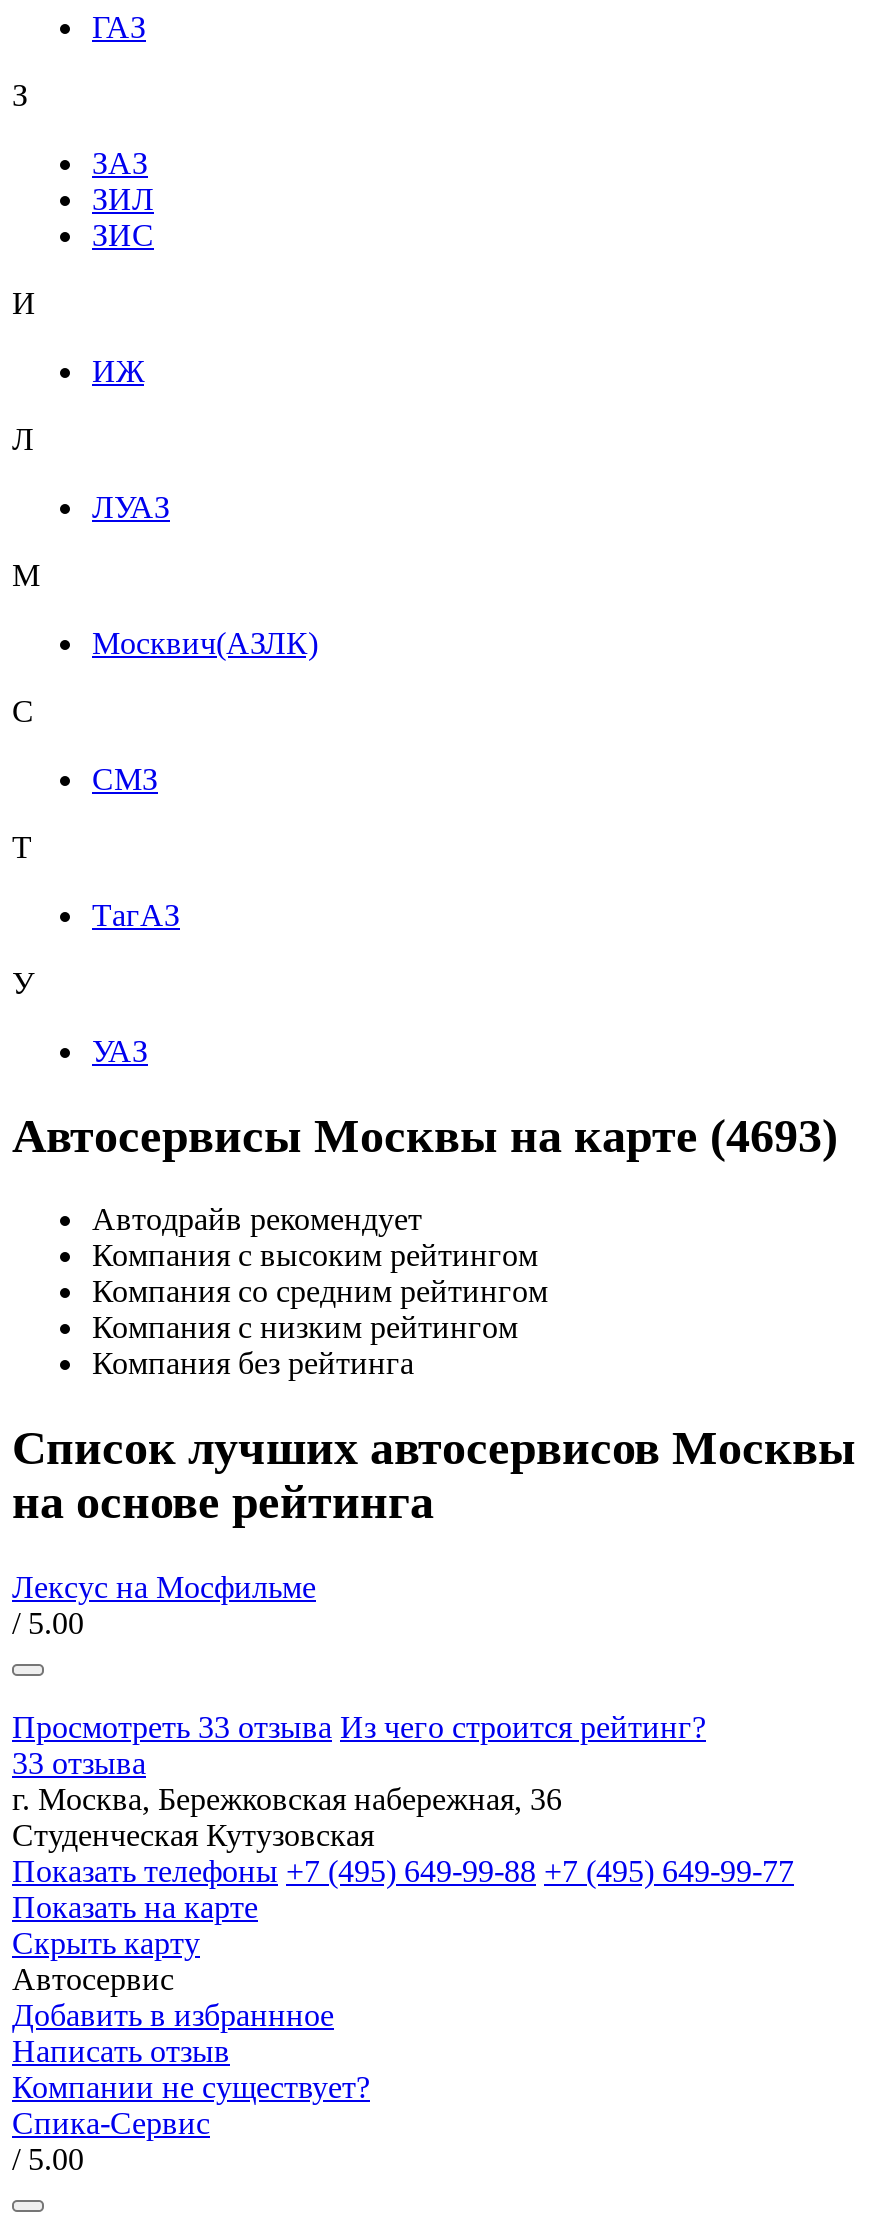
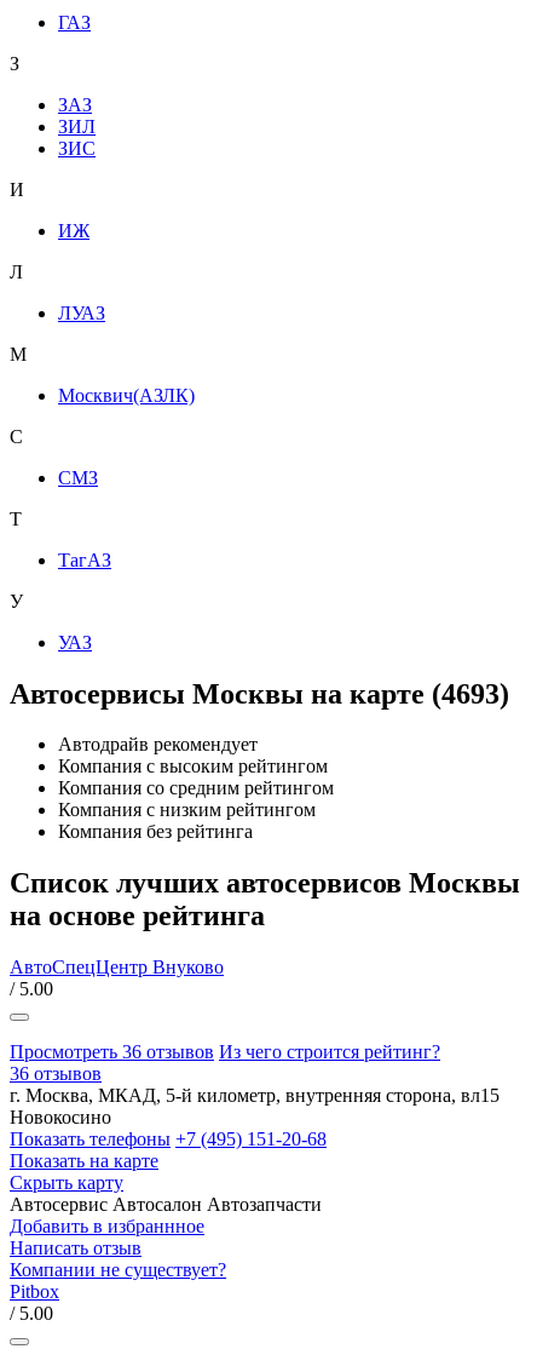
[12,1570,316,1604] Лексус на Мосфильме -> [10,957,224,977] АвтоСпецЦентр Внуково
[12,1710,794,1888] Просмотреть 33 отзыва Из чего строится рейтинг? | 33 отзыва | г. Москва, Бережковская набережная, 36 | Студенческая Кутузовская | Показать телефоны +7 (495) 649-99-88 +7 (495) 649-99-77 -> [10,1042,500,1149] Просмотреть 36 отзывов Из чего строится рейтинг? | 36 отзывов | г. Москва, МКАД, 5-й километр, внутренняя сторона, вл15 | Новокосино | Показать телефоны +7 (495) 151-20-68
[12,1962,174,1996] Автосервис -> [10,1194,322,1215] Автосервис Автосалон Автозапчасти
[12,2106,210,2140] Спика-Сервис -> [10,1281,59,1302] Pitbox

